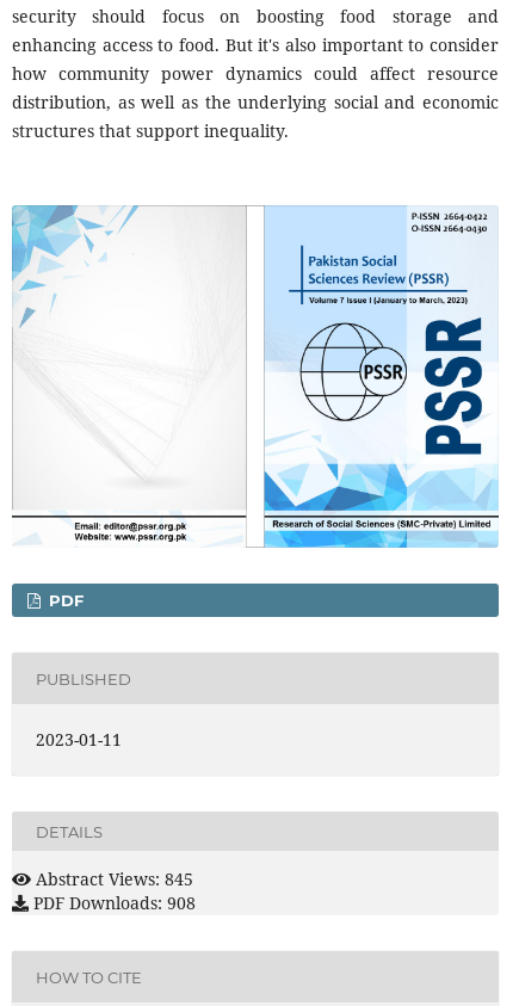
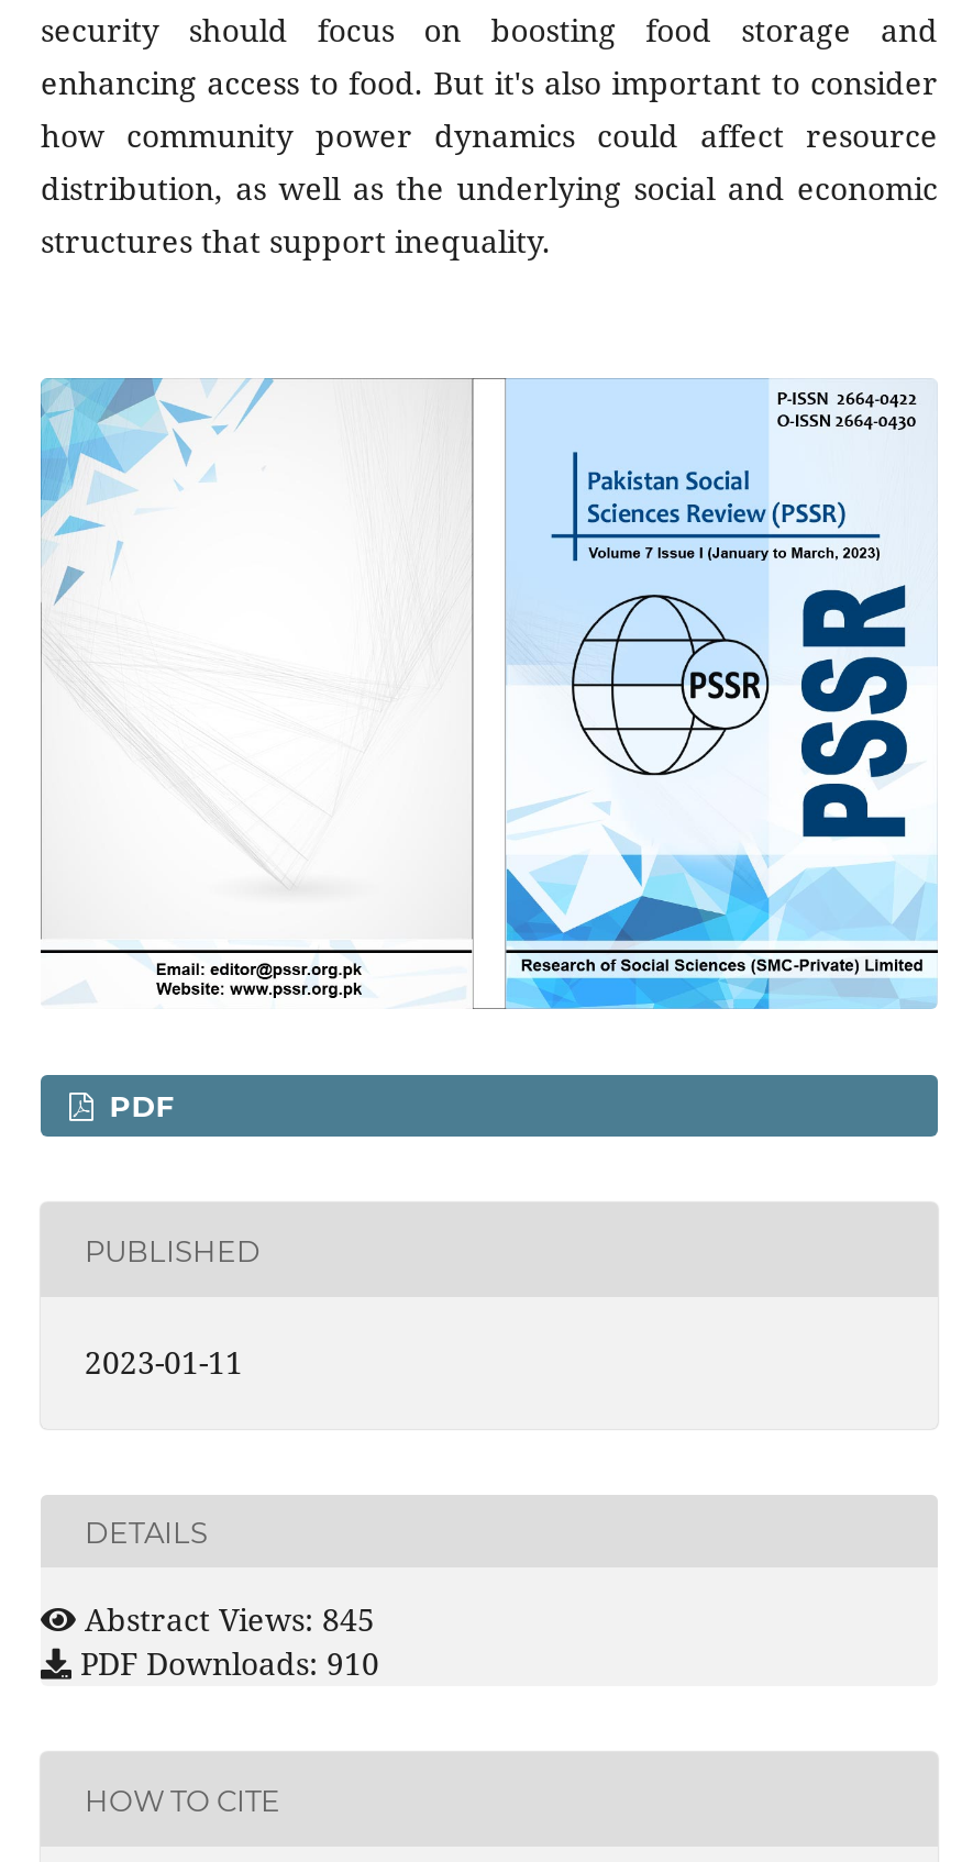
[29,892,196,914] PDF Downloads: 908 -> [71,1643,379,1685] PDF Downloads: 910

